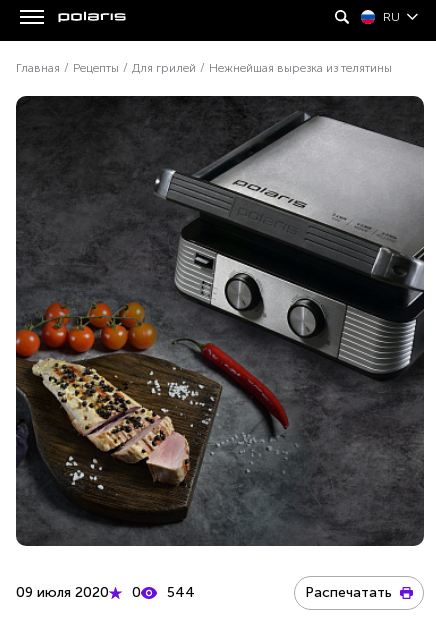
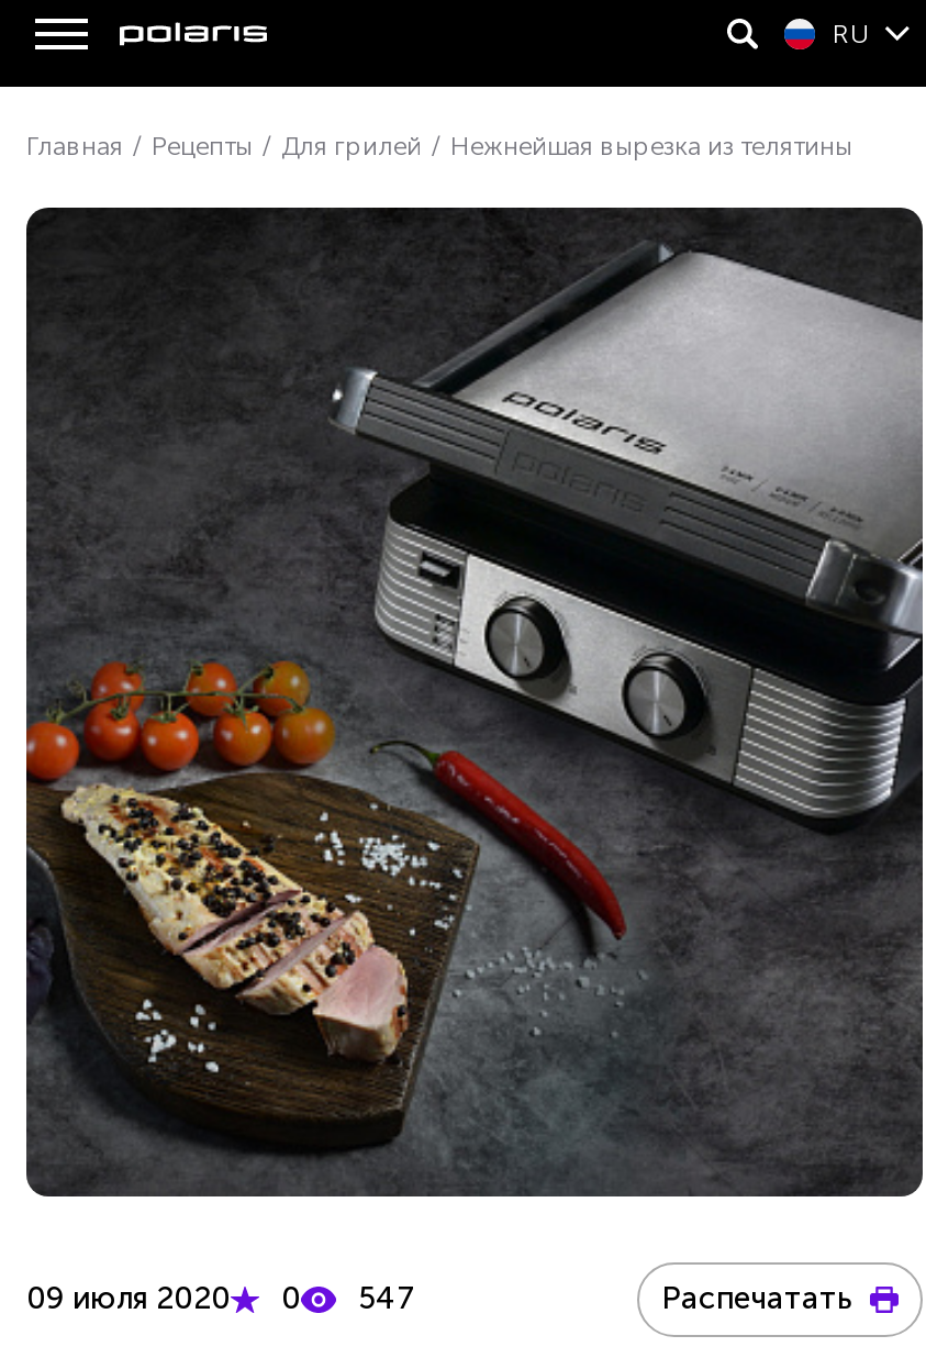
[16,584,195,601] 09 июля 2020 0 544 -> [26,1280,417,1317] 09 июля 2020 0 547

